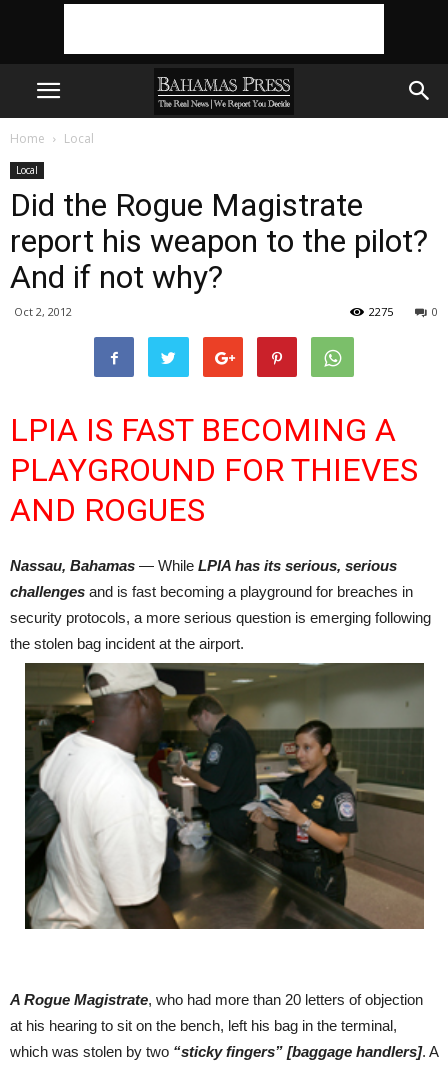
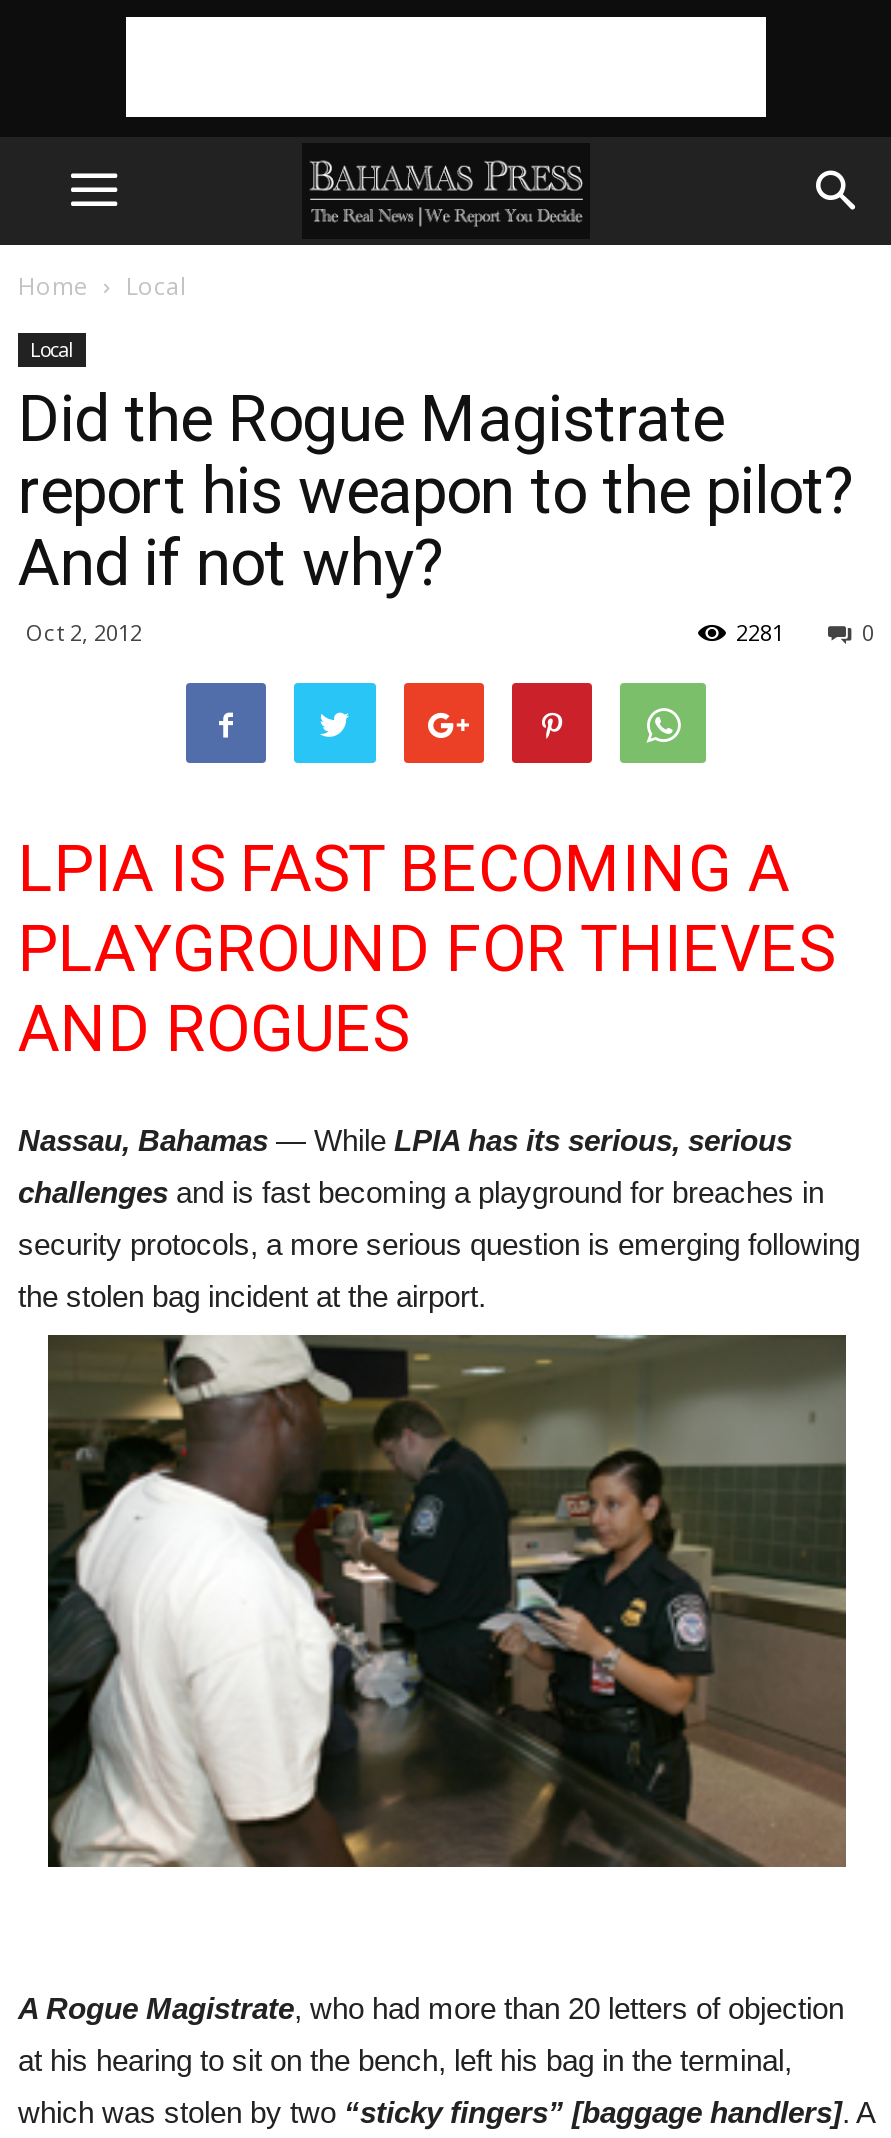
[369,304,393,319] 2275 -> [736,617,784,647] 2281

